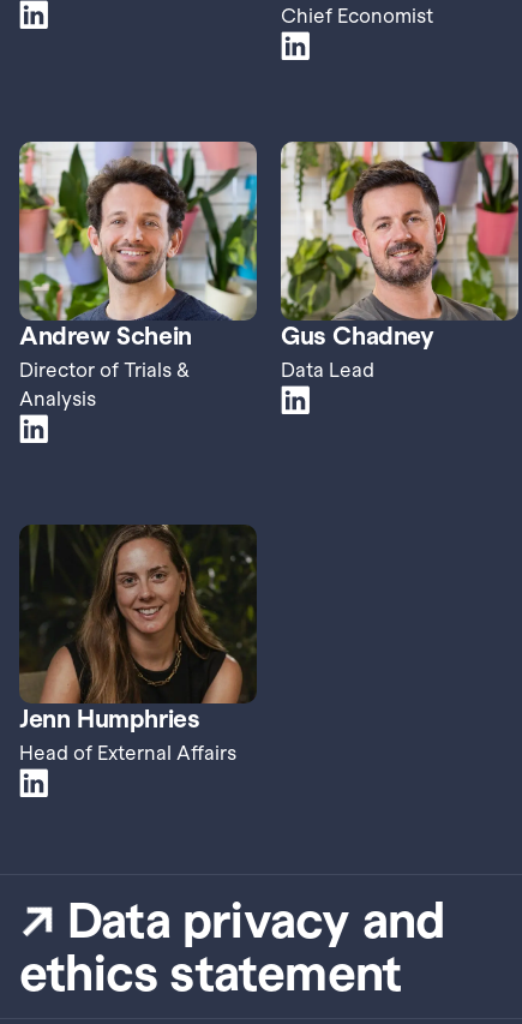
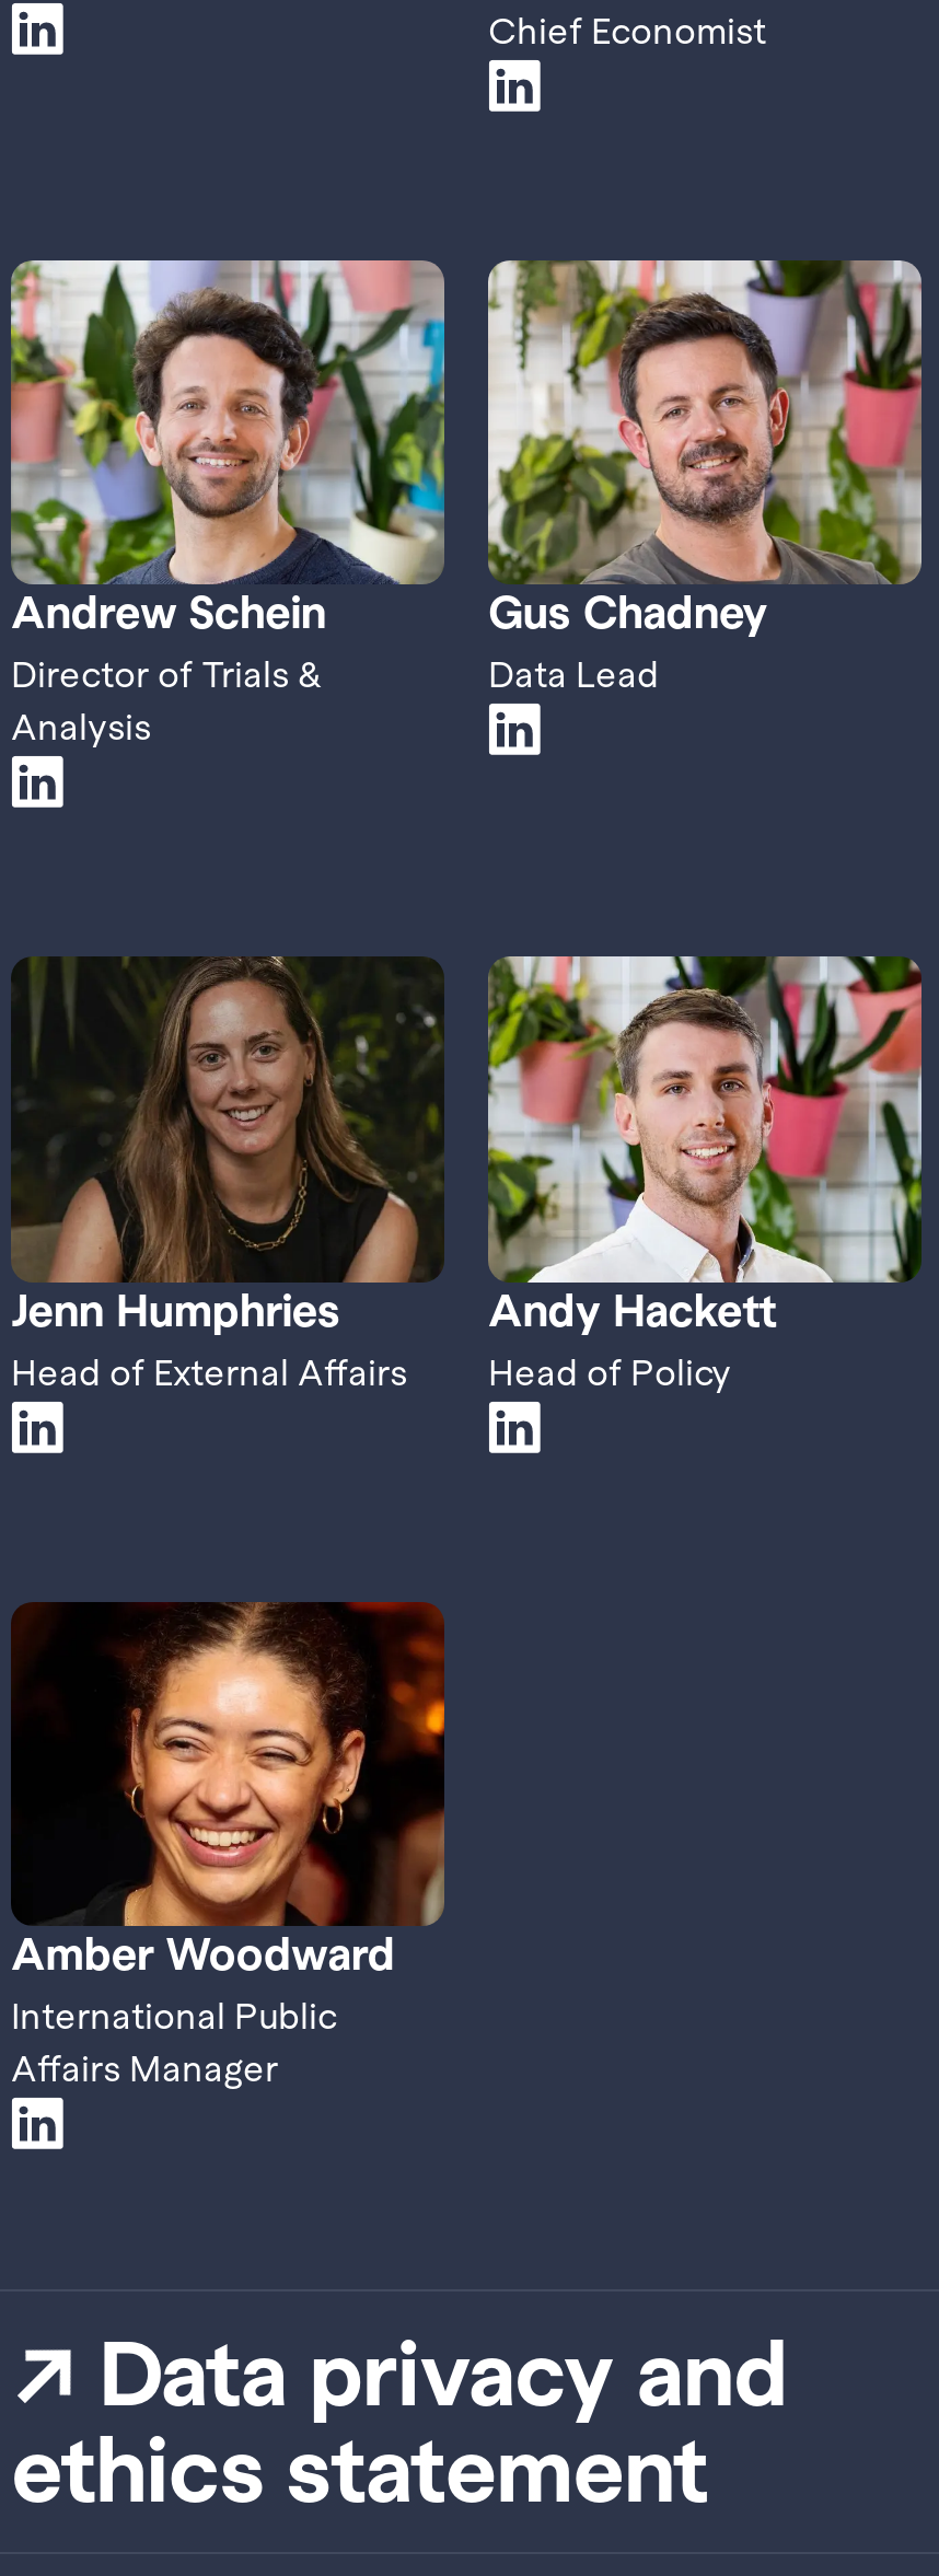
none -> [486,954,924,1393] [image] | Andy Hackett | Head of Policy
none -> [11,1600,447,2090] [image] | Amber Woodward | International Public | Affairs Manager

